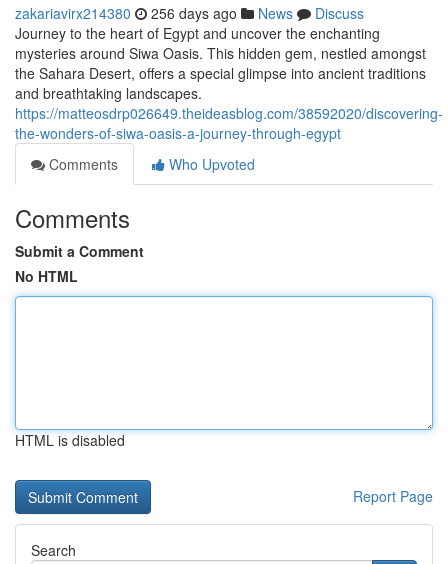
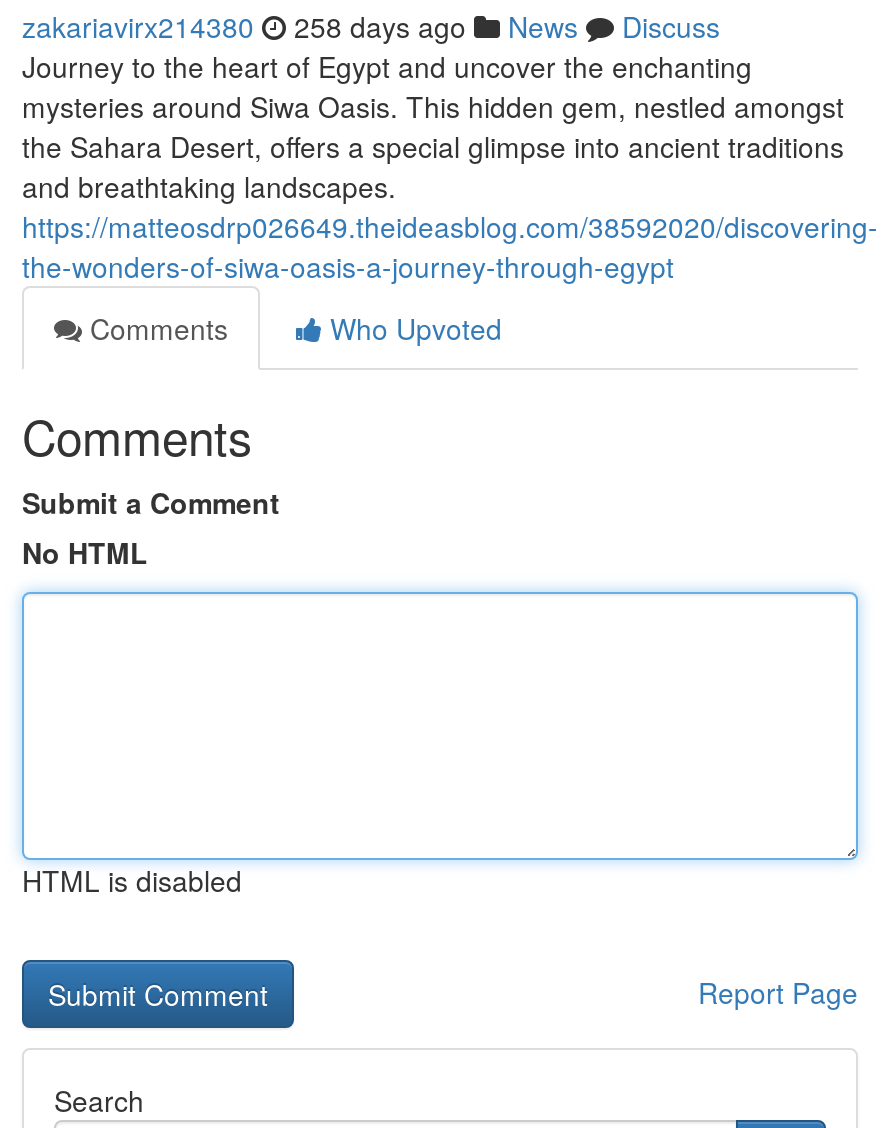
[15,3,364,23] zakariavirx214380 256 days ago News Discuss -> [22,6,720,46] zakariavirx214380 258 days ago News Discuss

